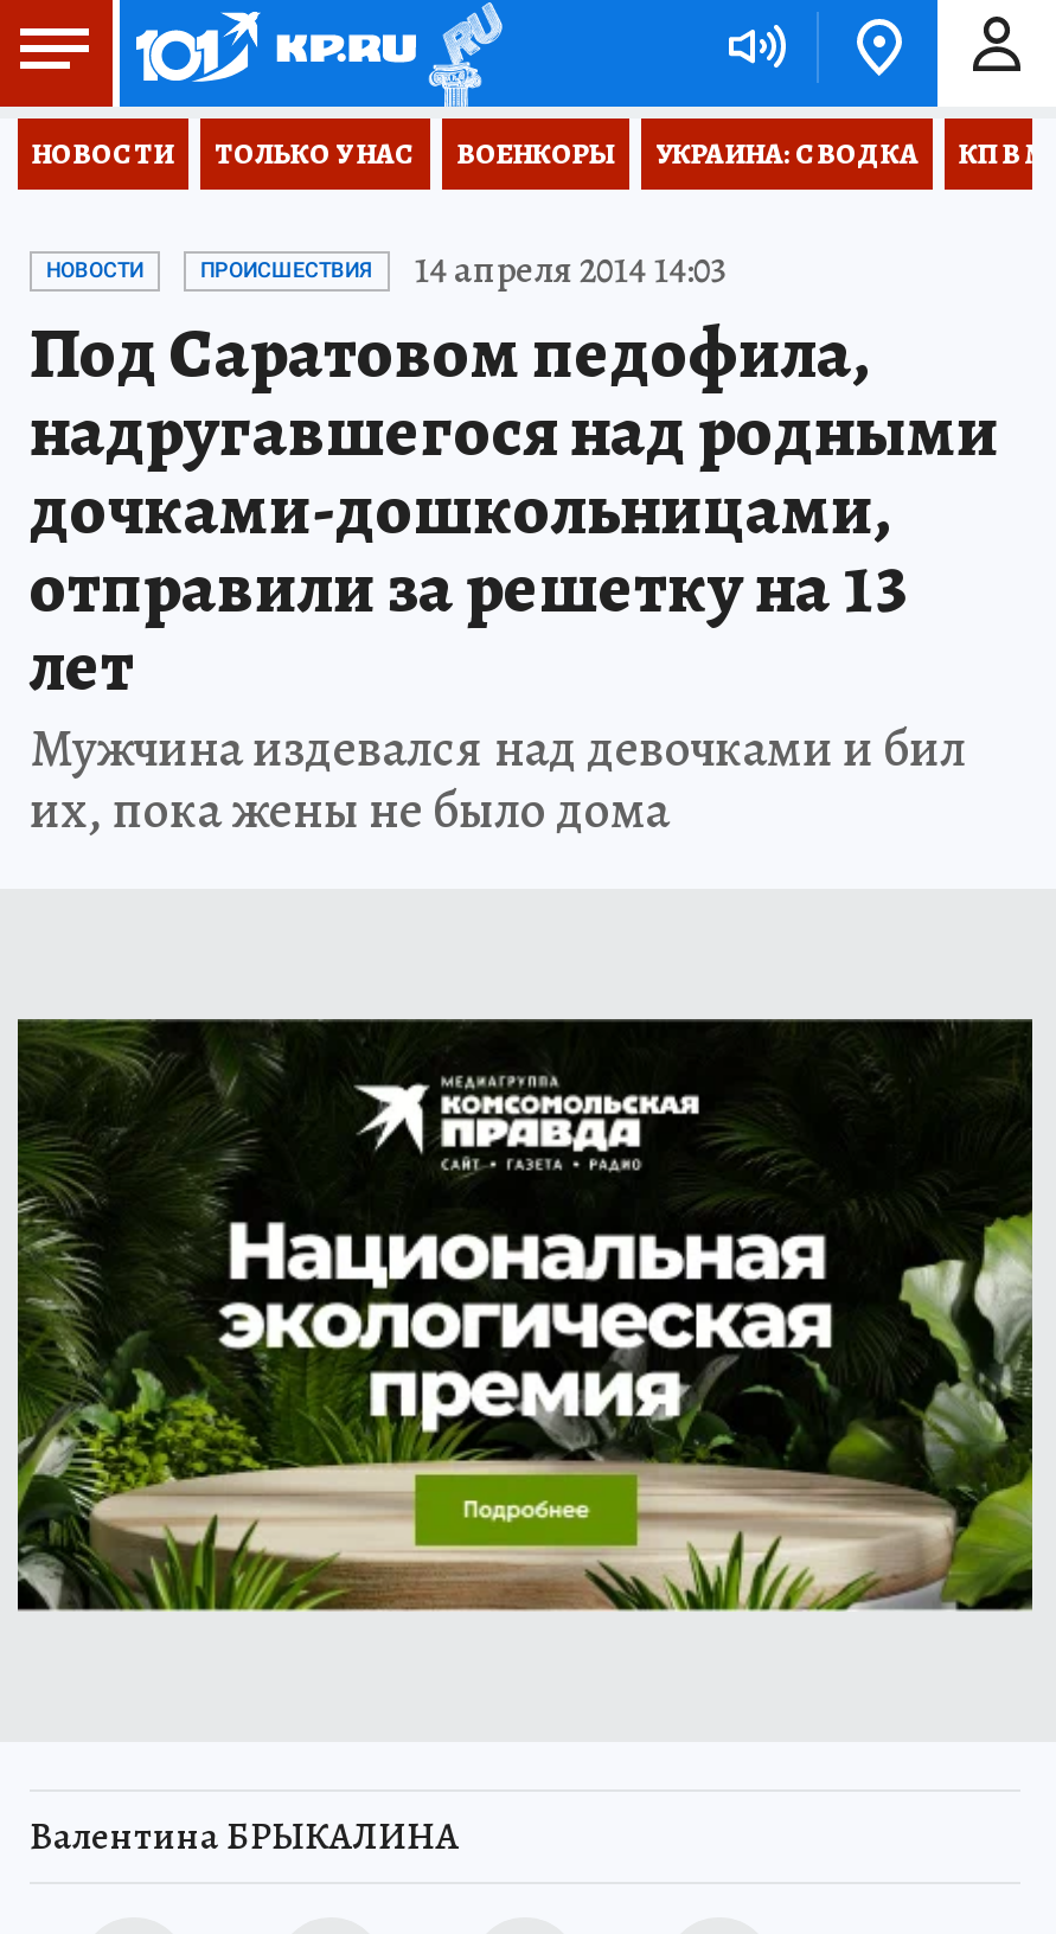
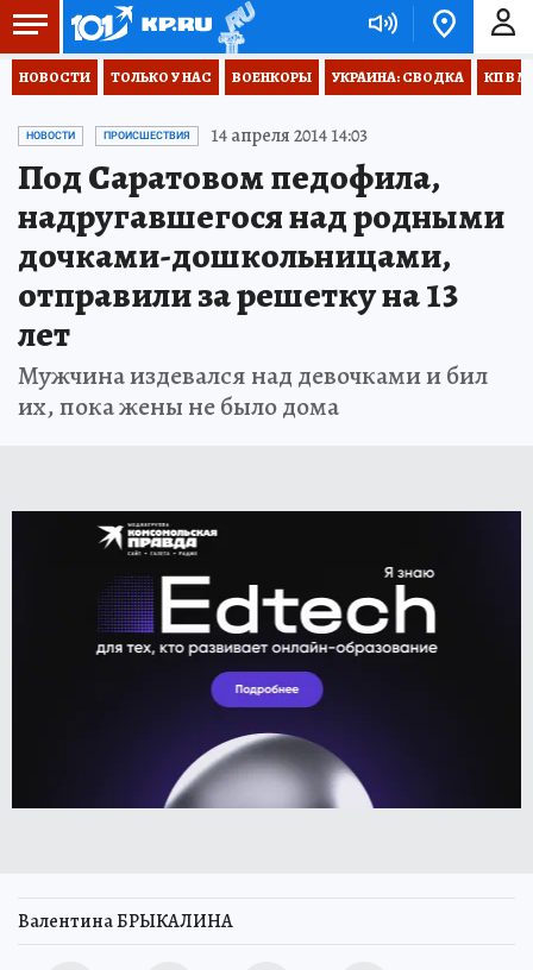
[15,1019,1035,1614] [image] -> [11,511,522,810] [image]

